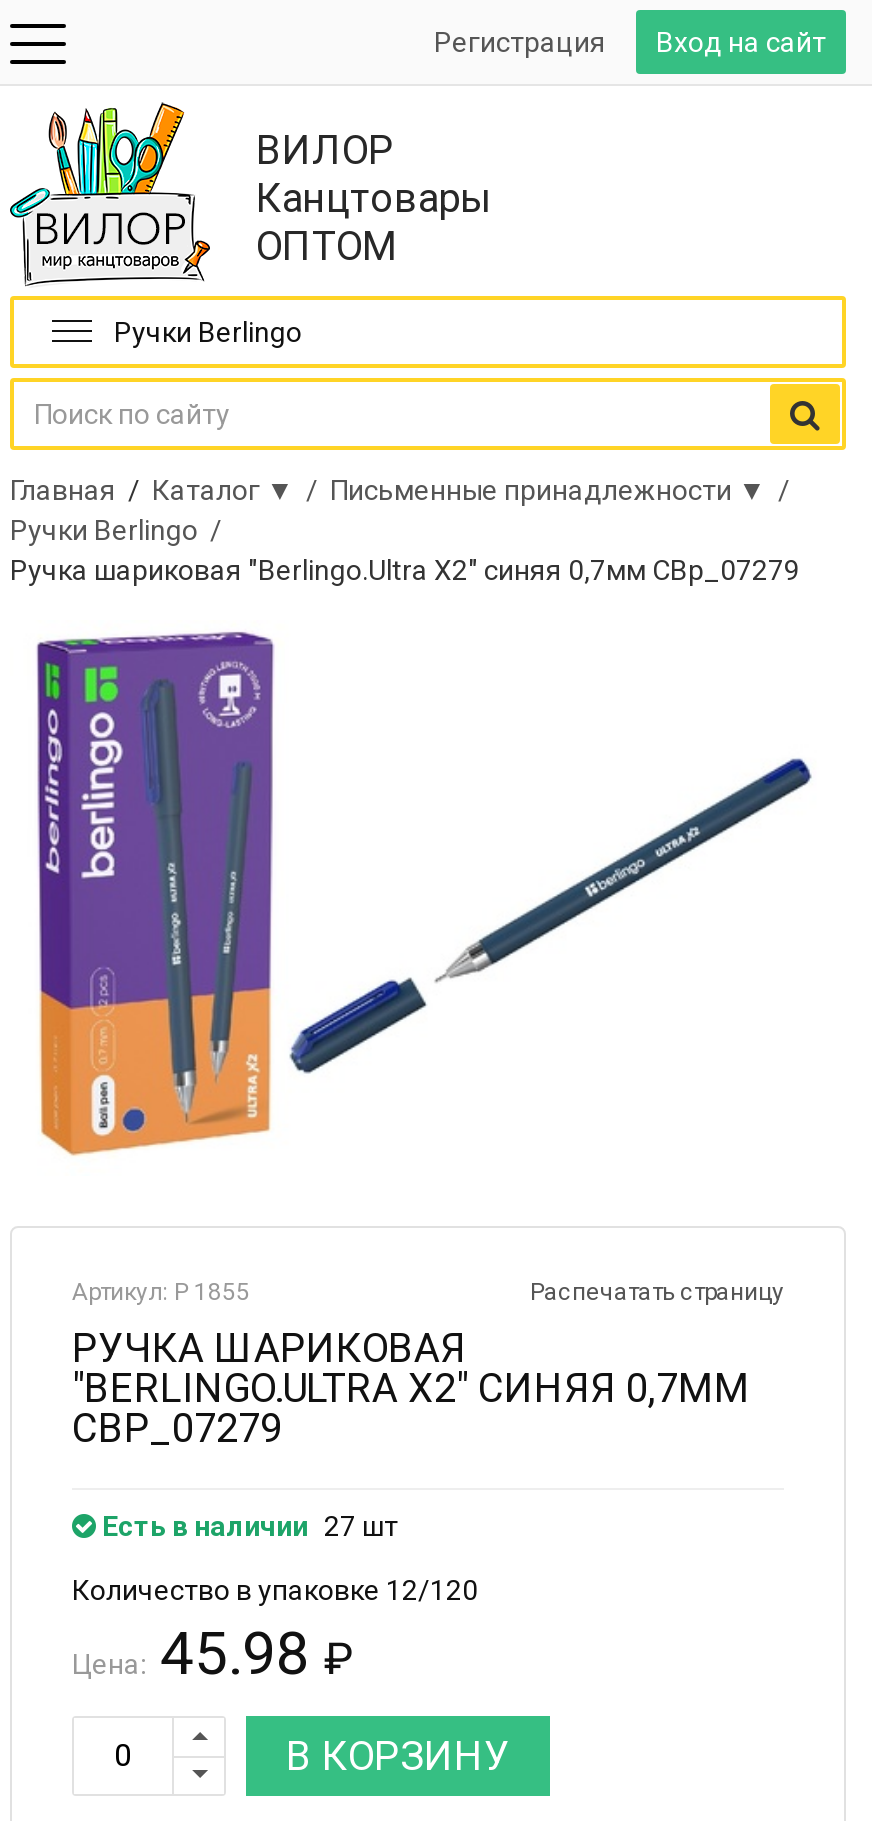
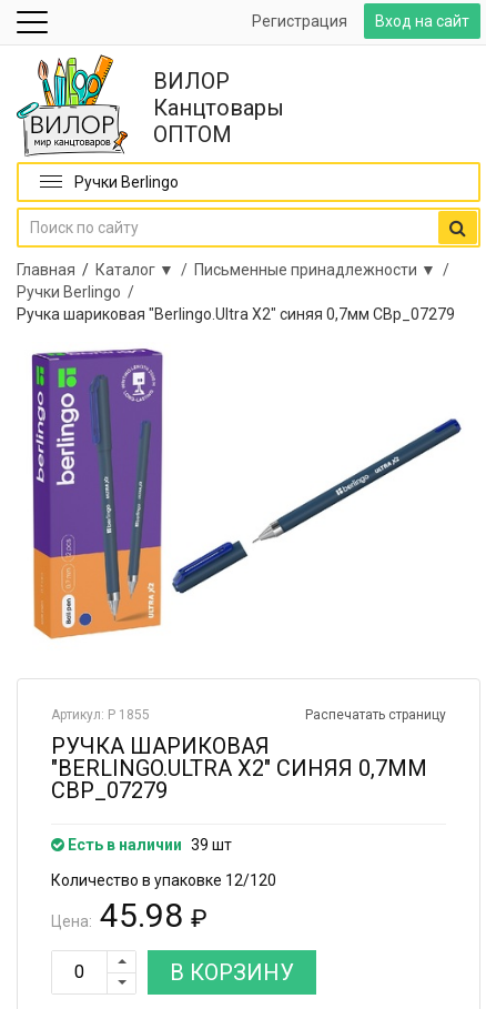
[96,1510,398,1542] Есть в наличии 27 шт -> [64,836,232,854] Есть в наличии 39 шт

